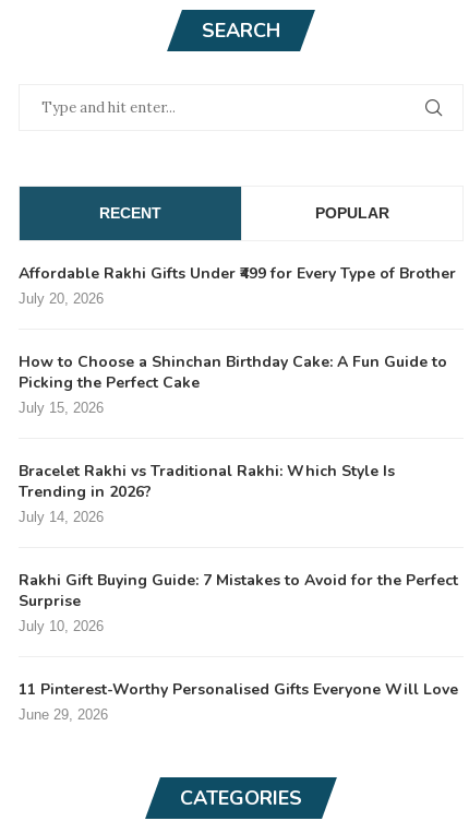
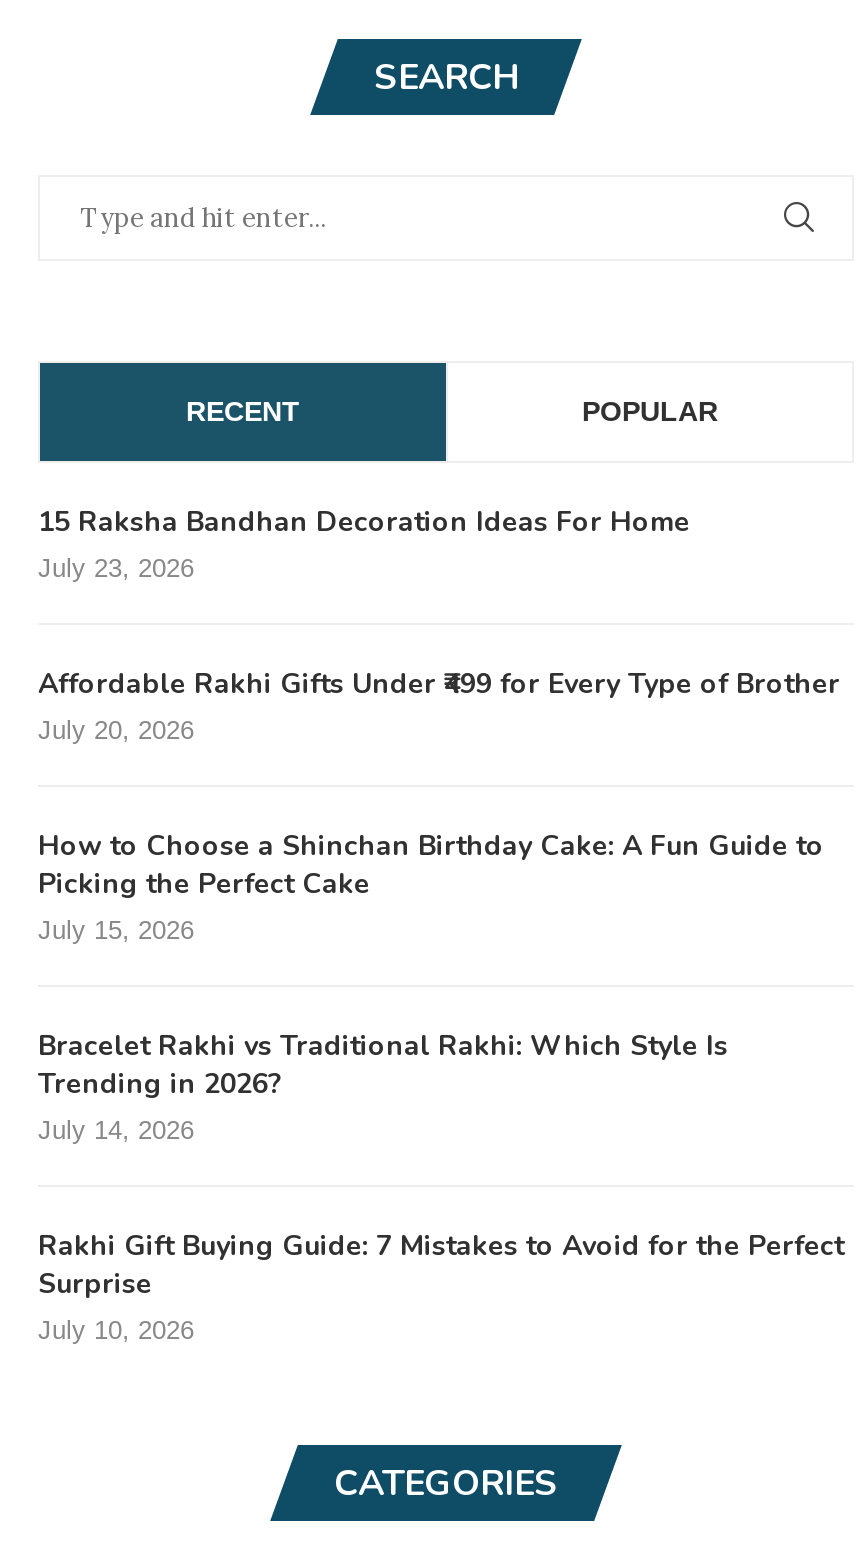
none -> [38,503,690,583] 15 Raksha Bandhan Decoration Ideas For Home | July 23, 2026
moved [19,263,458,634] -> [38,665,844,1345]: Affordable Rakhi Gifts Under ₹499 for Every Type of Brother | July 20, 2026 | How to Choose a Shinchan Birthday Cake: A Fun Guide to | ... | Surprise | July 10, 2026
[19,679,458,723] 11 Pinterest-Worthy Personalised Gifts Everyone Will Love | June 29, 2026 -> none

